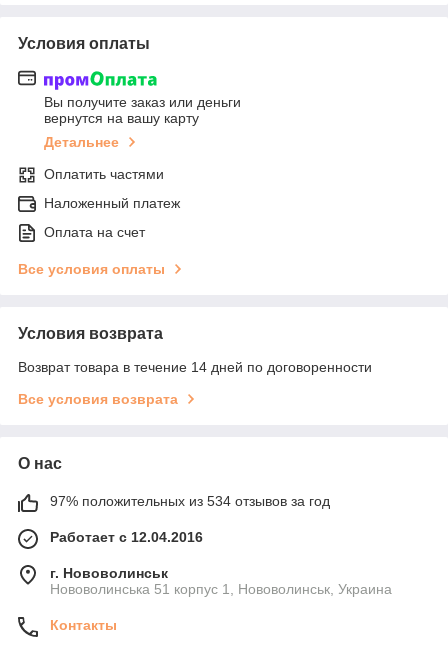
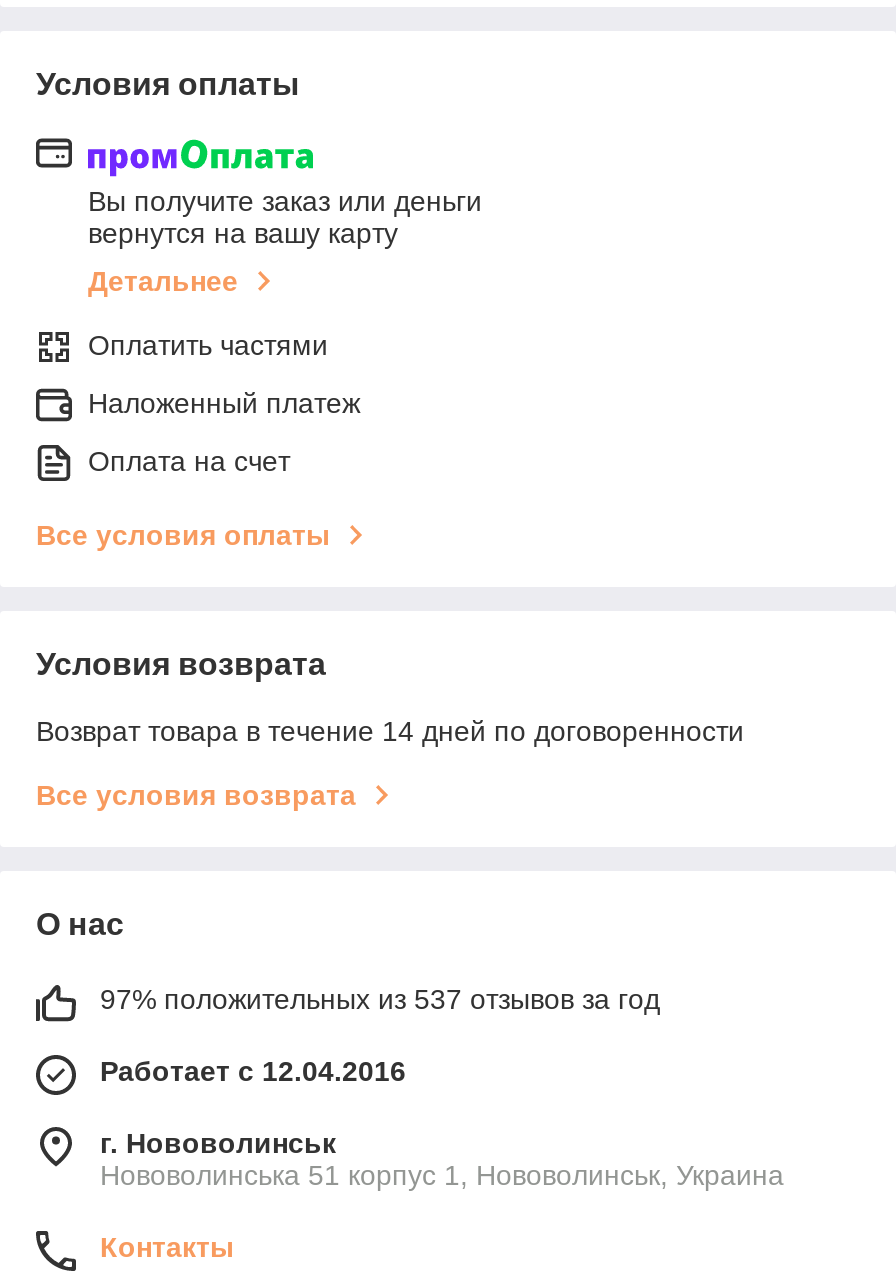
[50,493,330,509] 97% положительных из 534 отзывов за год -> [100,983,660,1015] 97% положительных из 537 отзывов за год

